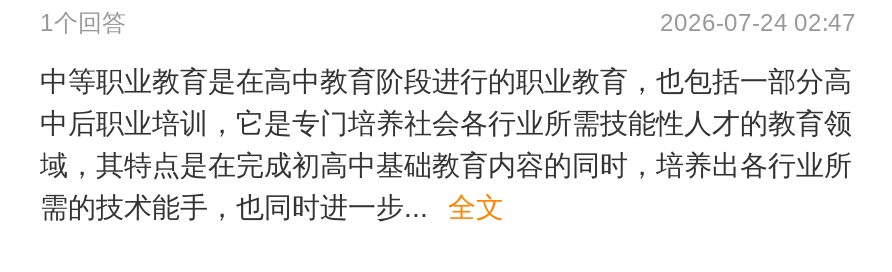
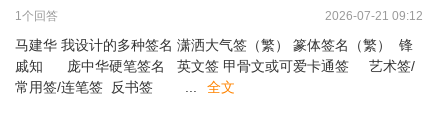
[660,9,856,37] 2026-07-24 02:47 -> [325,9,423,23] 2026-07-21 09:12
[40,65,852,223] 中等职业教育是在高中教育阶段进行的职业教育，也包括一部分高 | 中后职业培训，它是专门培养社会各行业所需技能性人才的教育领 | 域，其特点是在完成初高中基础教育内容的同时，培养出各行业所 | 需的技术能手，也同时进一步... -> [15,37,415,95] 马建华 我设计的多种签名 潇洒大气签（繁） 篆体签名（繁） 锋 | 戚知 庞中华硬笔签名 英文签 甲骨文或可爱卡通签 艺术签/ | 常用签/连笔签 反书签...

